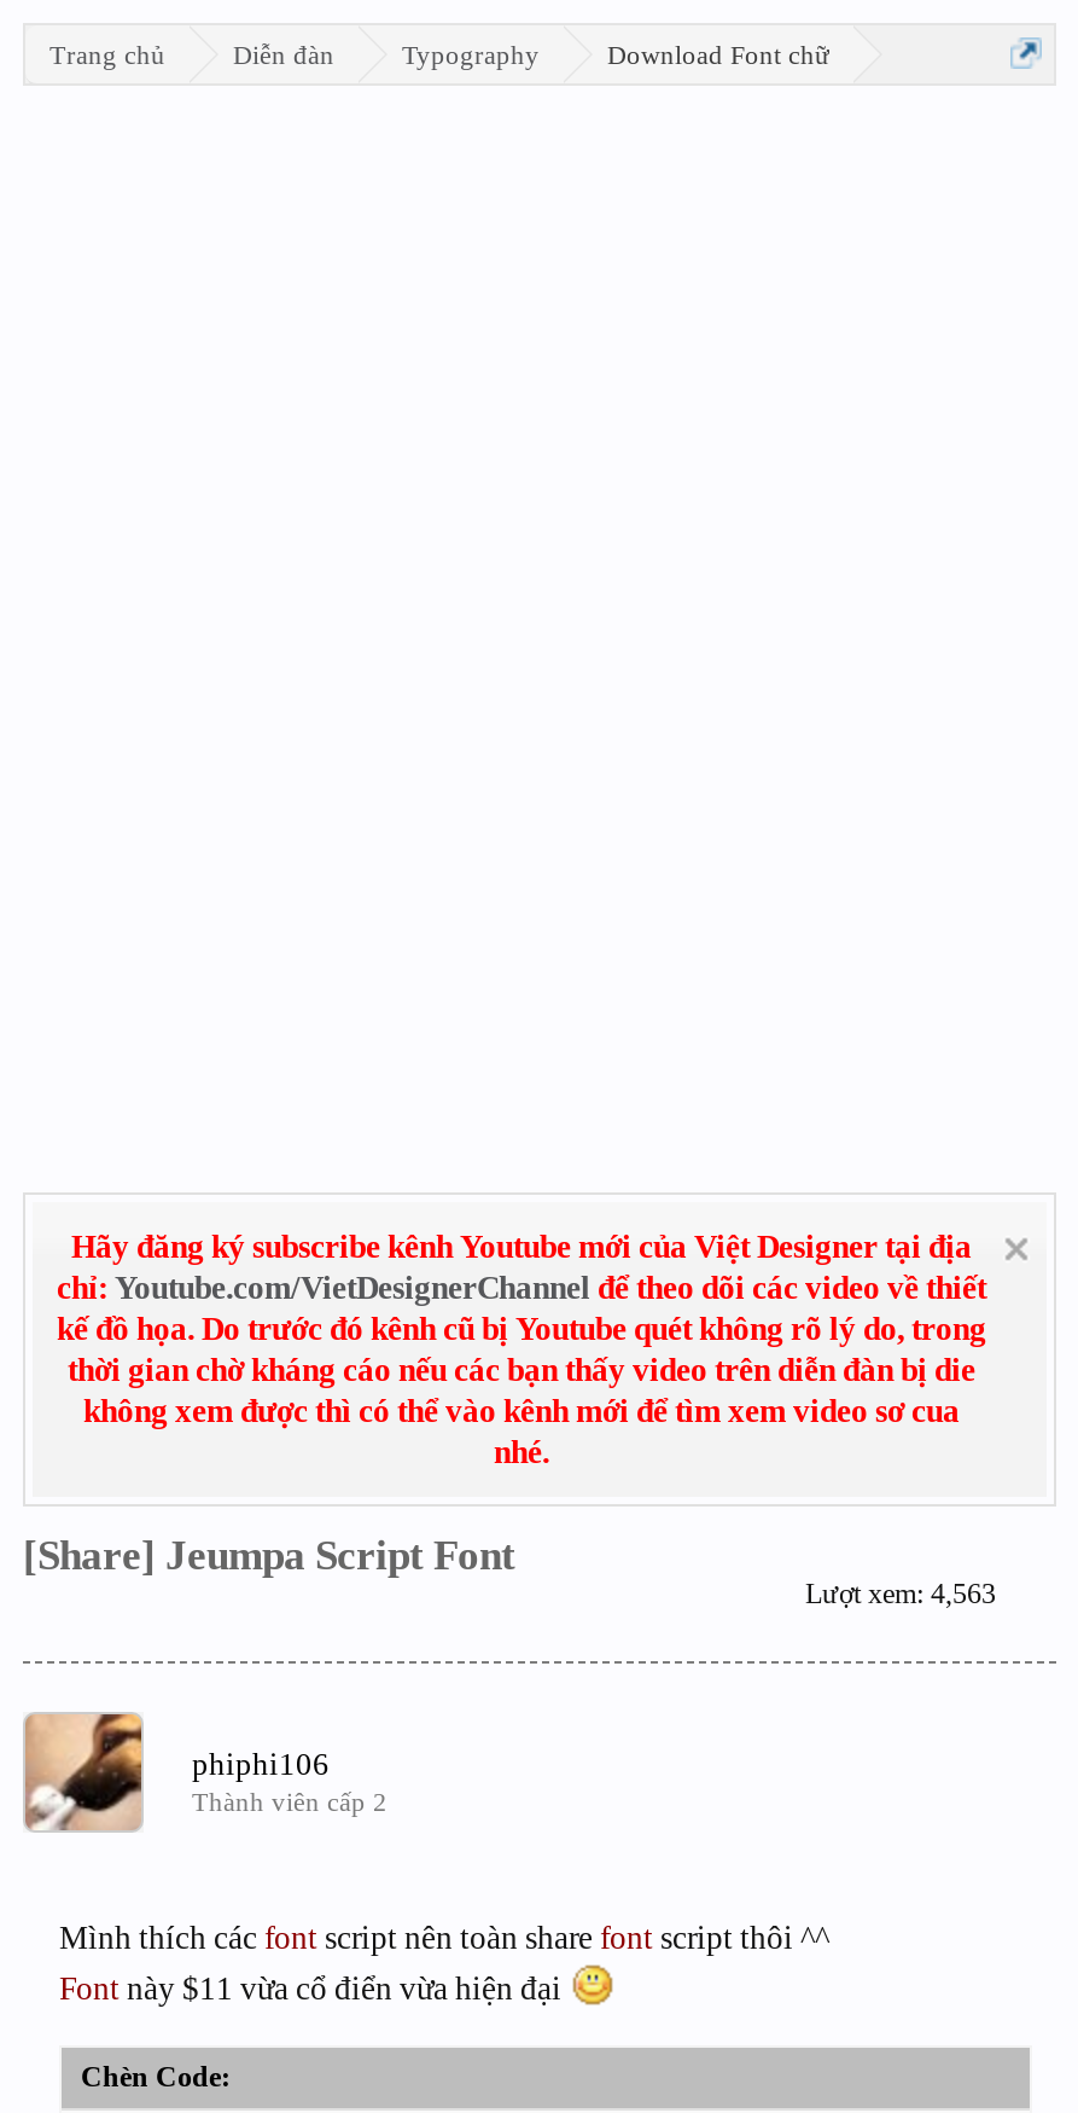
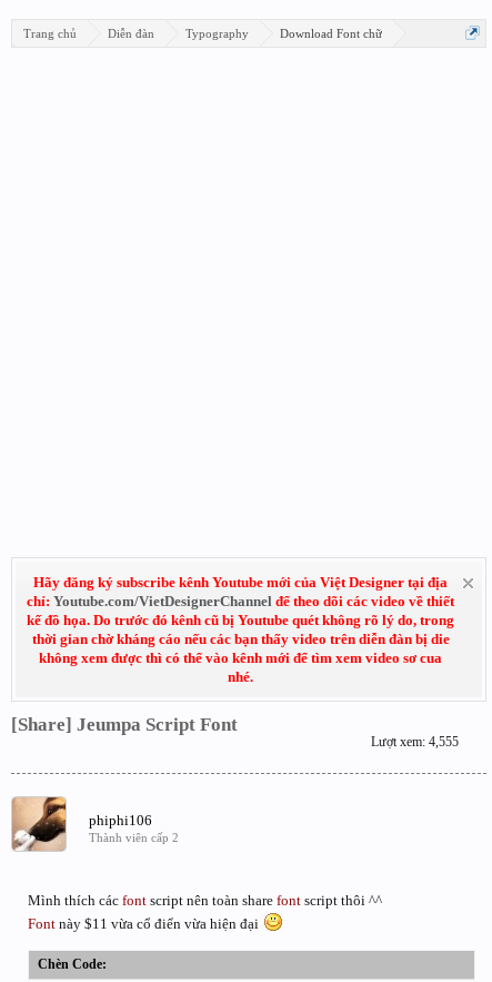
[805,1577,996,1610] Lượt xem: 4,563 -> [371,734,459,750] Lượt xem: 4,555

